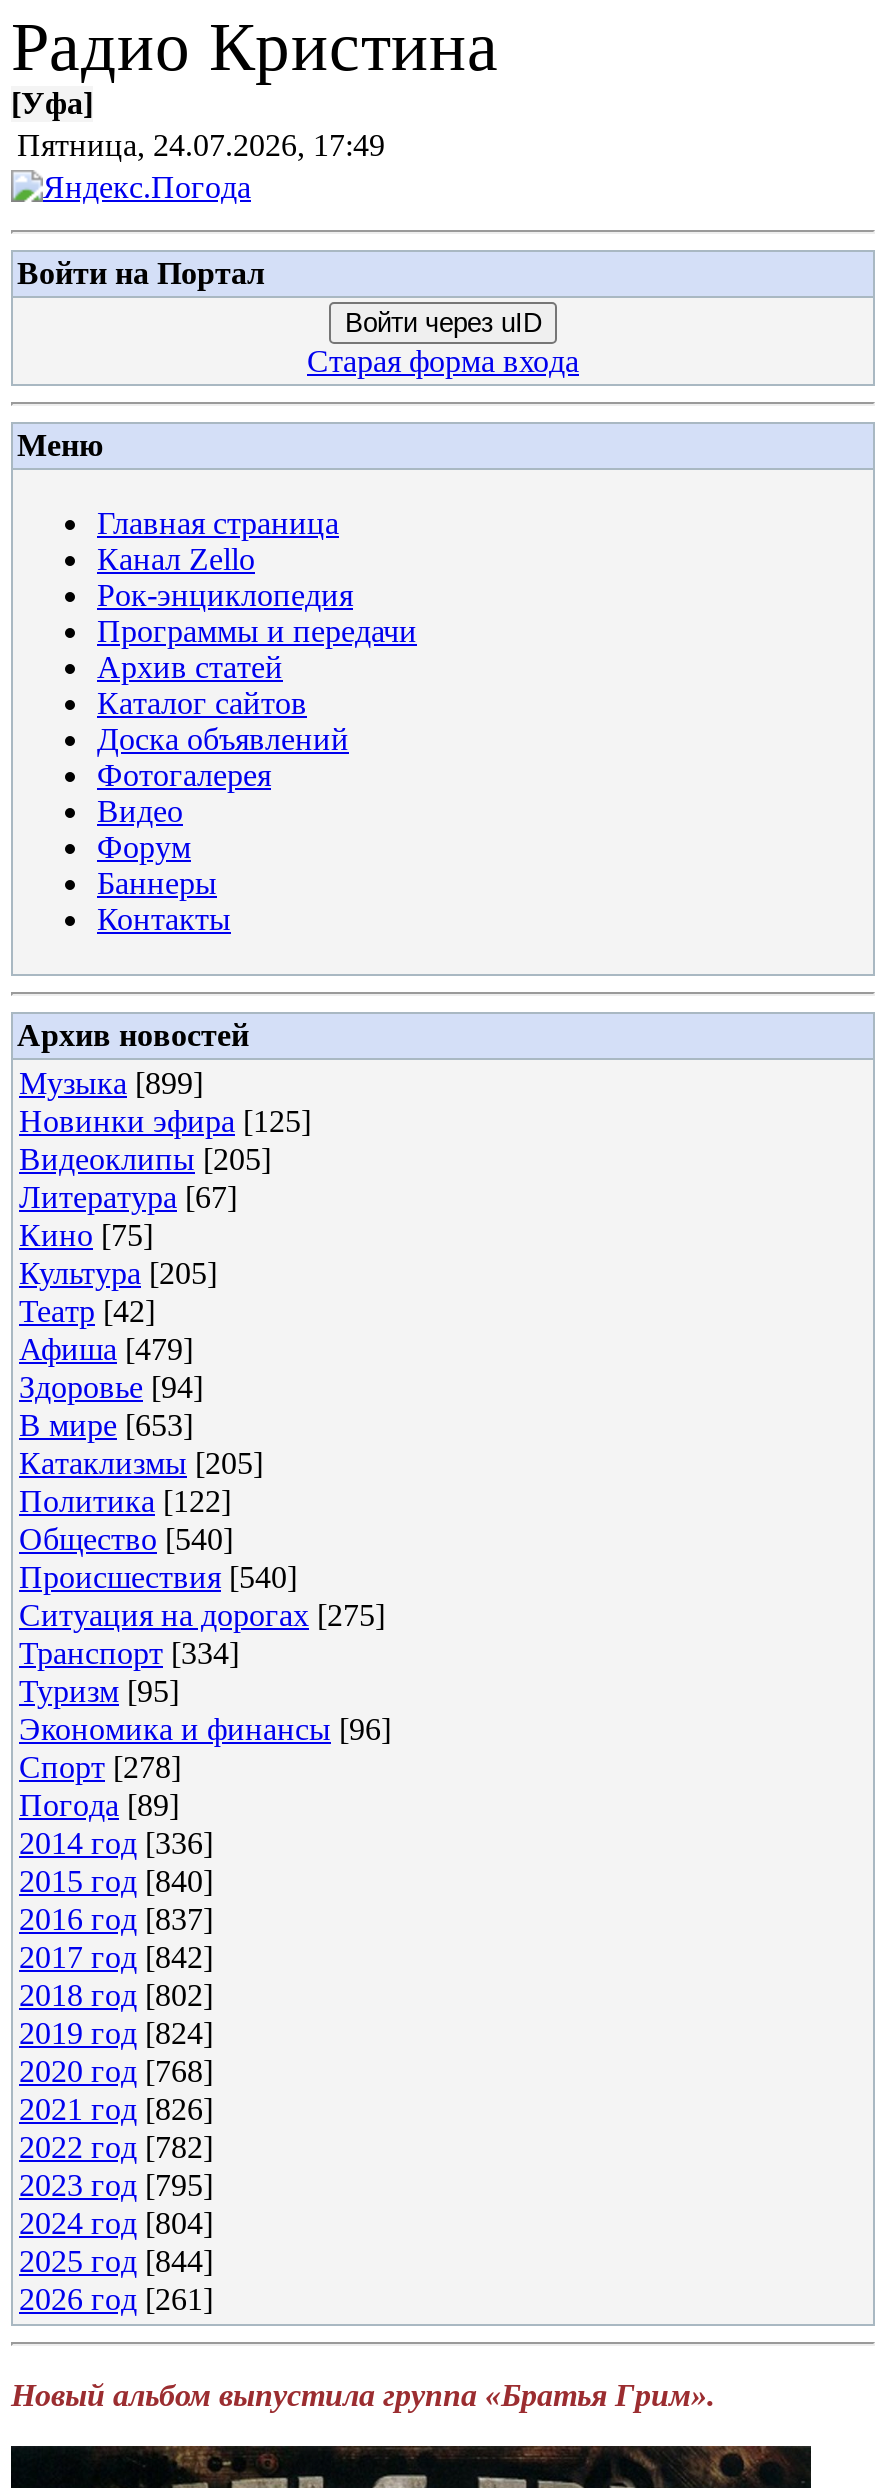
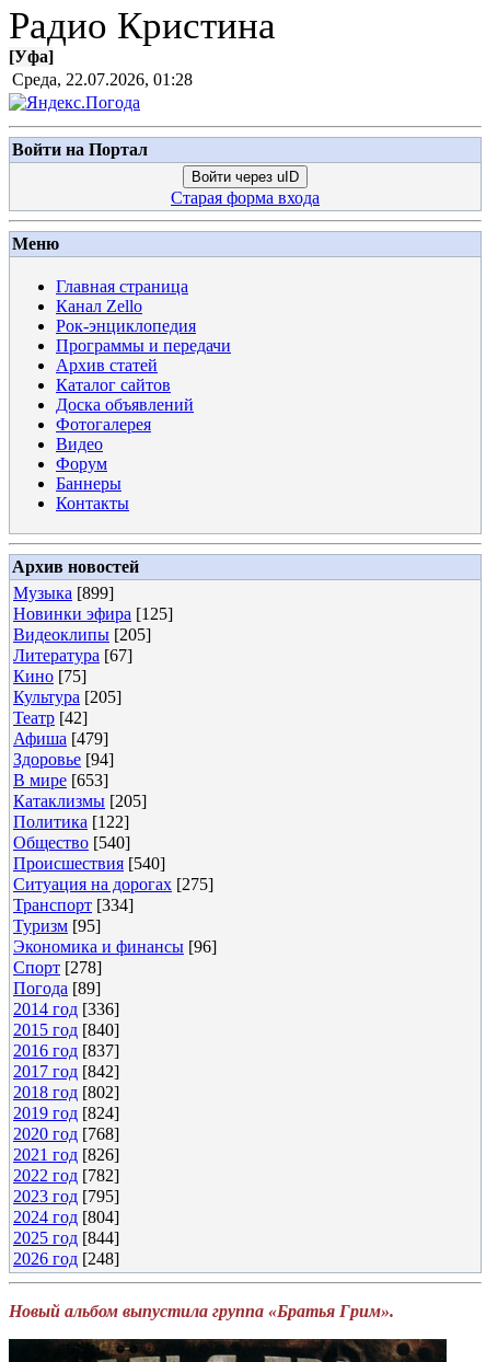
[17,128,385,162] Пятница, 24.07.2026, 17:49 -> [12,70,193,89] Среда, 22.07.2026, 01:28
[19,2282,213,2316] 2026 год [261] -> [13,1249,119,1268] 2026 год [248]

